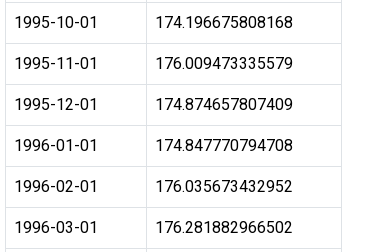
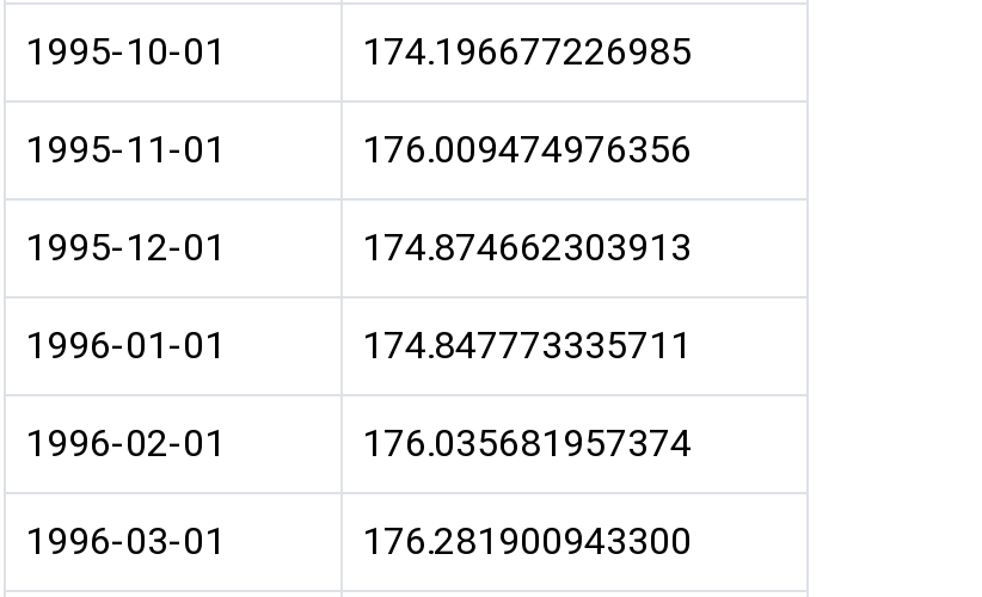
[155,13,293,32] 174.196675808168 -> [362,29,692,74] 174.196677226985
[155,54,293,73] 176.009473335579 -> [362,127,692,172] 176.009474976356
[155,95,293,114] 174.874657807409 -> [362,224,692,270] 174.874662303913
[155,136,293,155] 174.847770794708 -> [362,322,692,368] 174.847773335711
[155,177,293,196] 176.035673432952 -> [362,420,692,466] 176.035681957374
[155,218,293,237] 176.281882966502 -> [362,518,692,564] 176.281900943300

